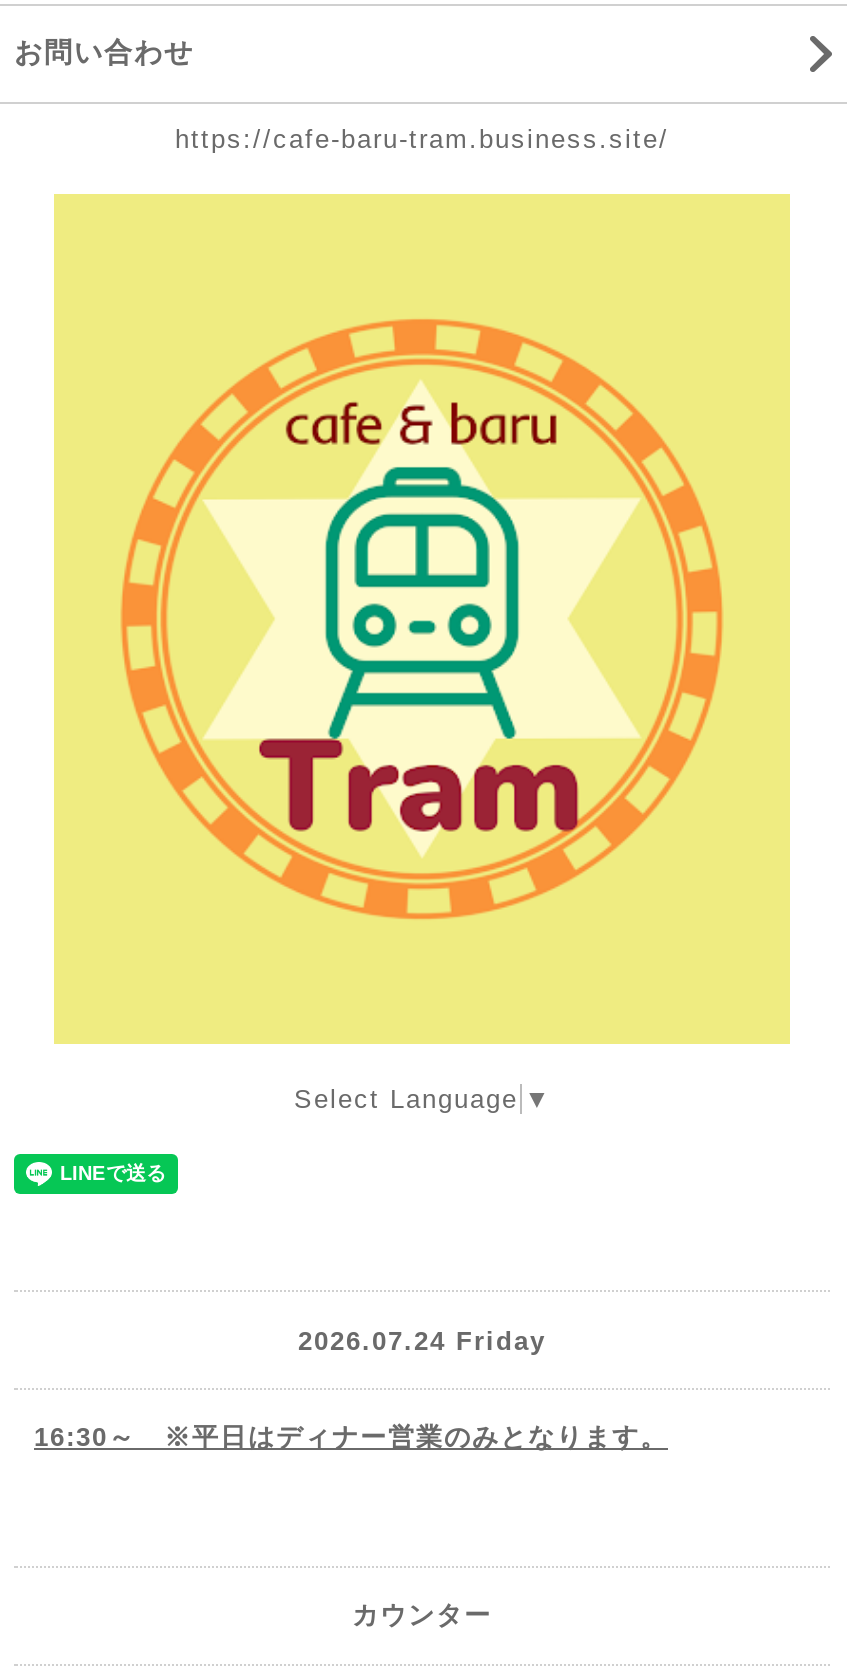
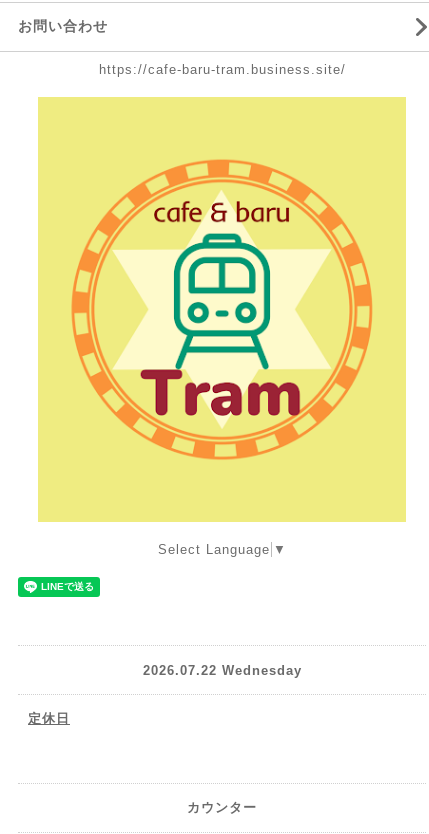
[298,1325,546,1355] 2026.07.24 Friday -> [142,663,301,678] 2026.07.22 Wednesday
[34,1422,668,1452] 16:30～ ※平日はディナー営業のみとなります。 -> [28,711,70,726] 定休日

